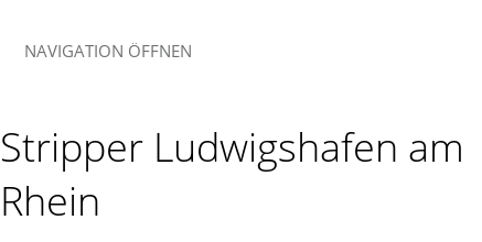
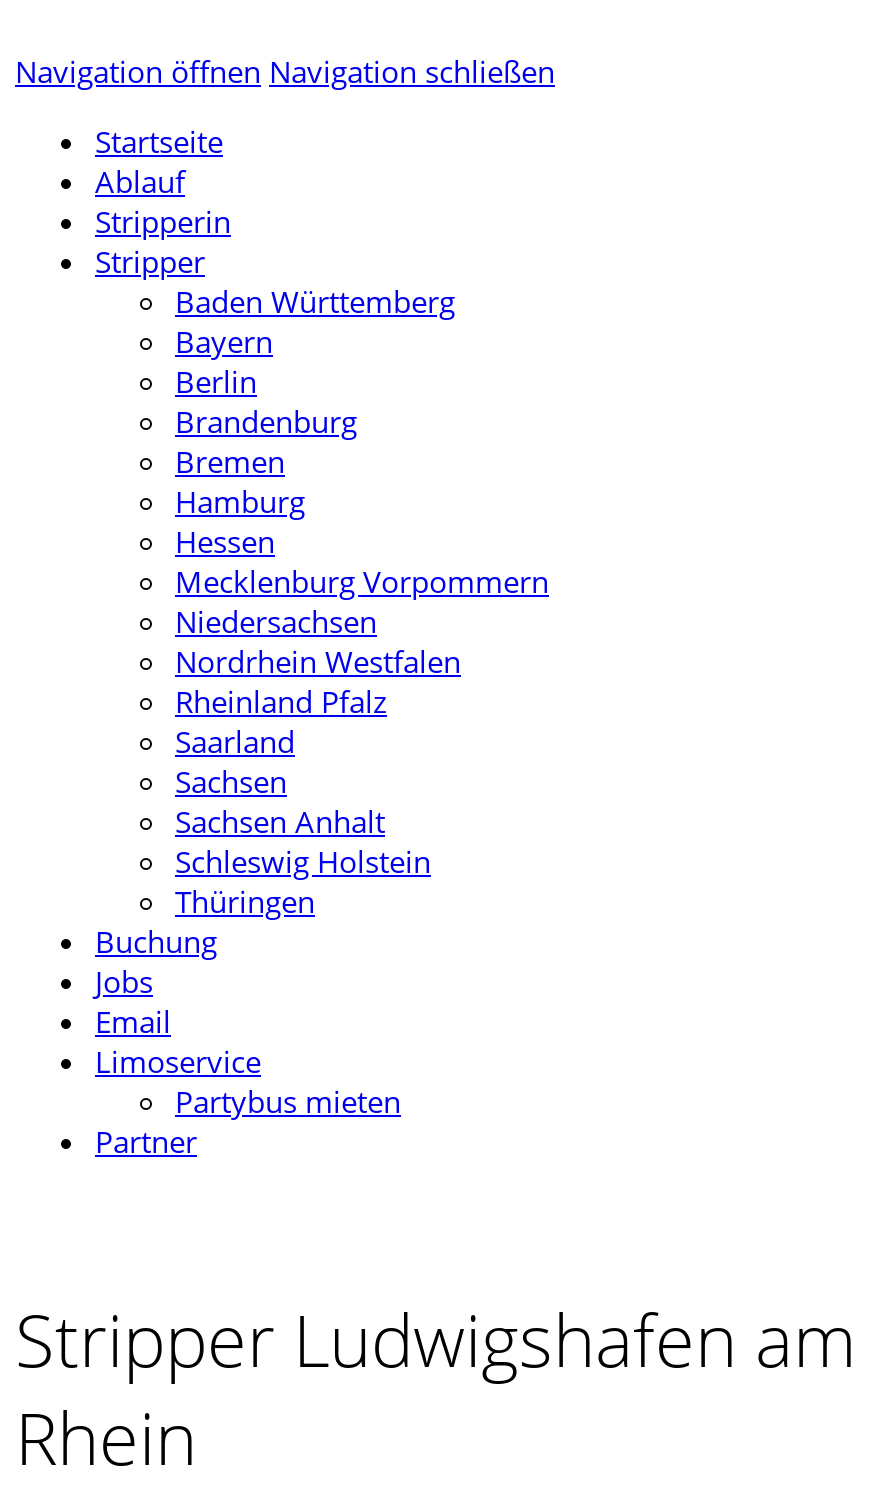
[24,40,192,62] NAVIGATION ÖFFNEN -> [15,51,555,1161] Navigation öffnen Navigation schließen | Startseite | Ablauf | Stripperin | Stripper | Baden Württemberg | Bayern | Berlin | Brandenburg | Bremen | Hamburg | Hessen | Mecklenburg Vorpommern | Niedersachsen | Nordrhein Westfalen | Rheinland Pfalz | Saarland | Sachsen | Sachsen Anhalt | Schleswig Holstein | Thüringen | Buchung | Jobs | Email | Limoservice | Partybus mieten | Partner

